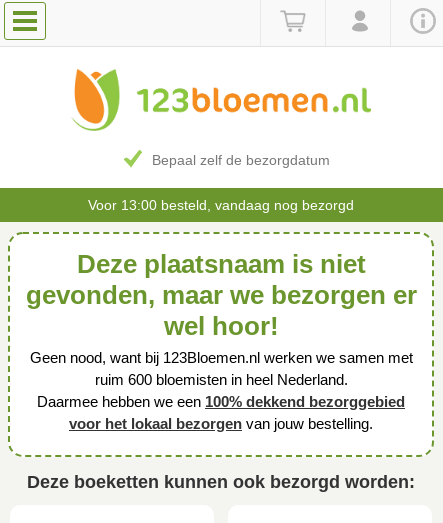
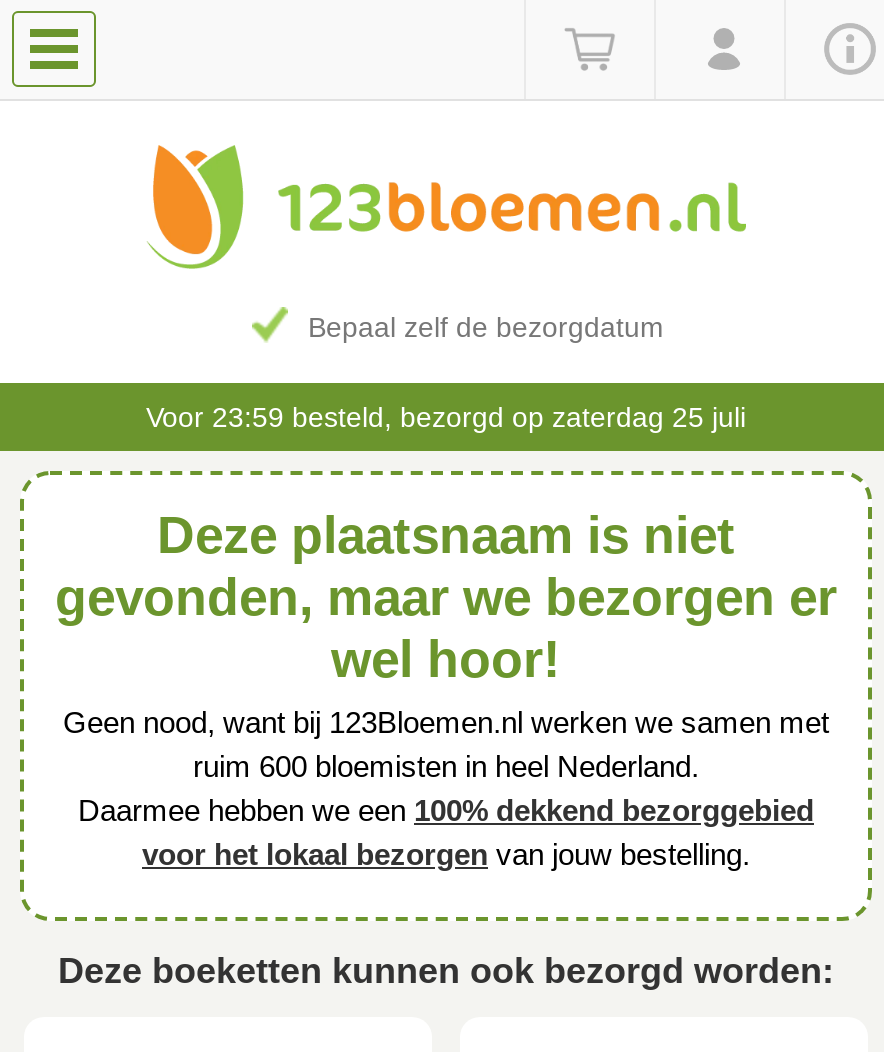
[88,197,354,213] Voor 13:00 besteld, vandaag nog bezorgd -> [146,401,746,433] Voor 23:59 besteld, bezorgd op zaterdag 25 juli

